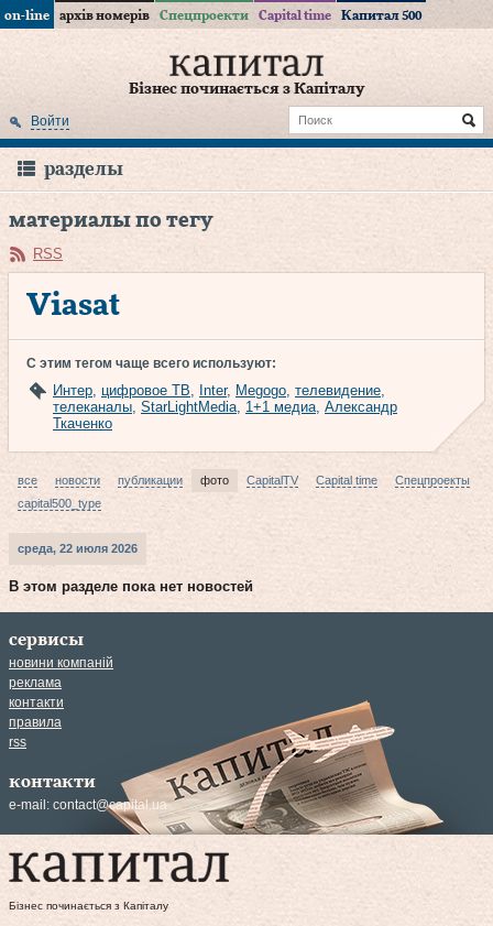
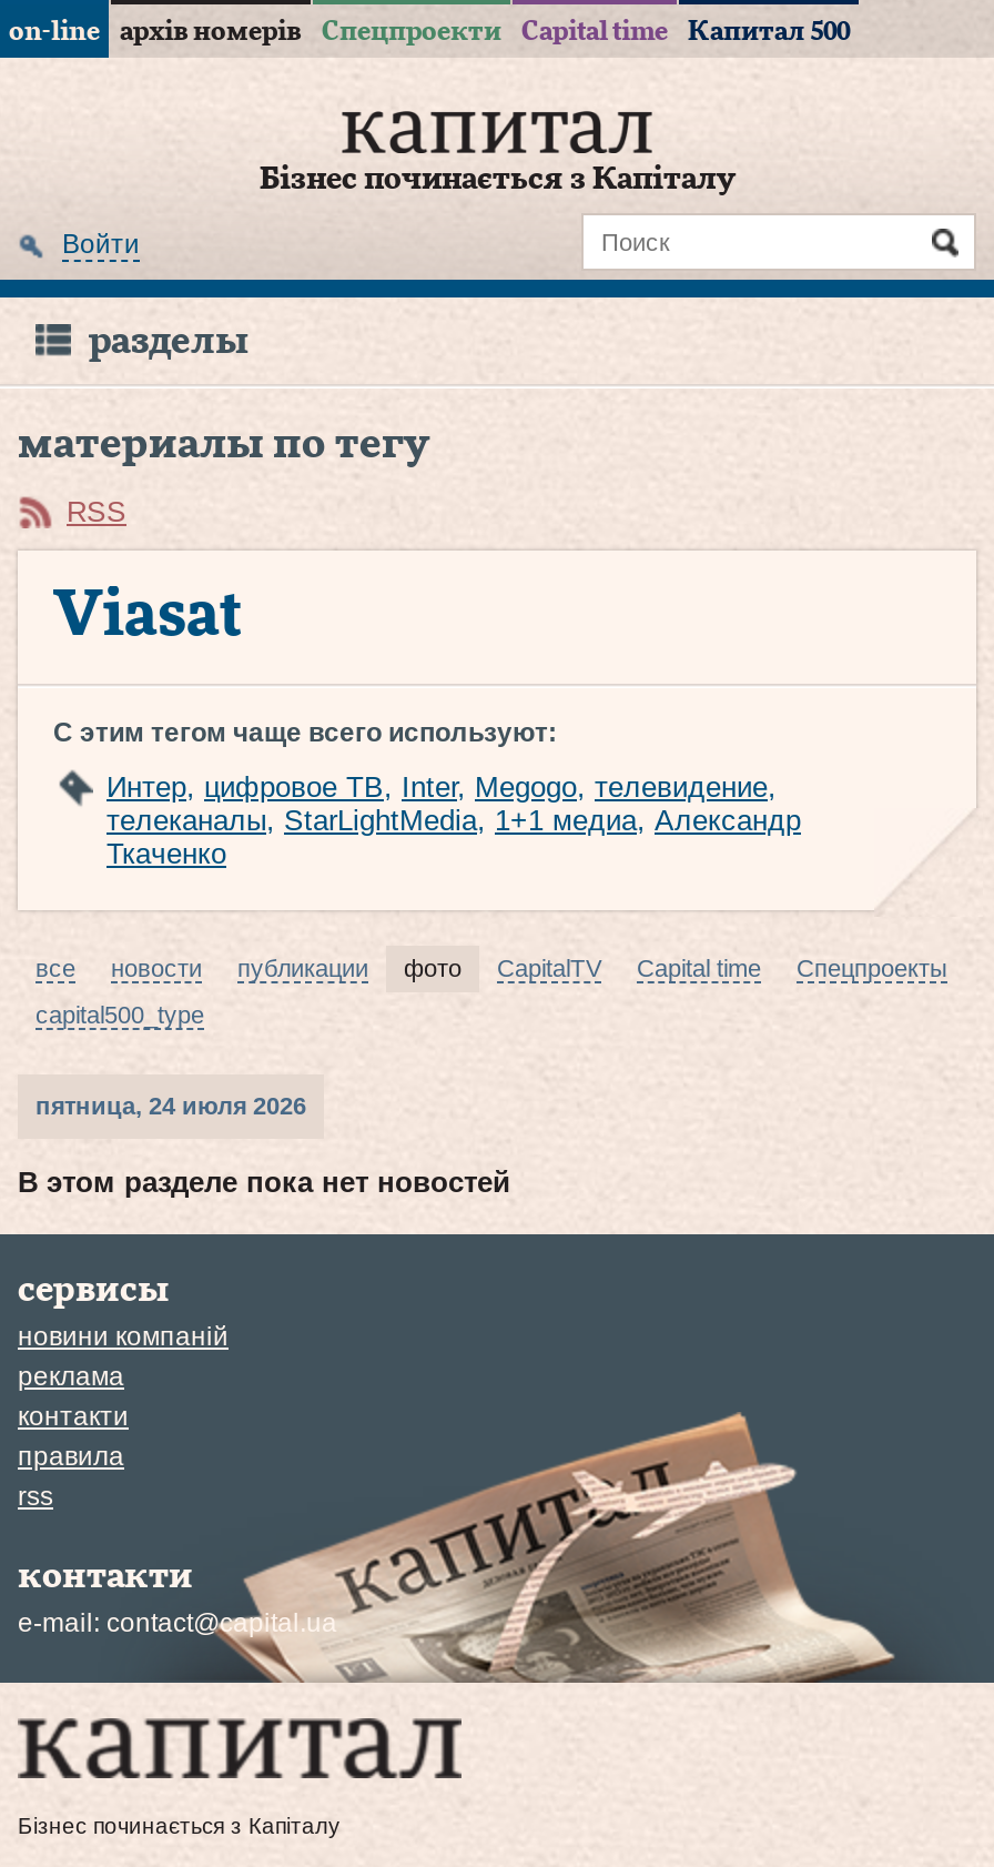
[18,542,138,555] среда, 22 июля 2026 -> [35,1092,306,1119] пятница, 24 июля 2026

